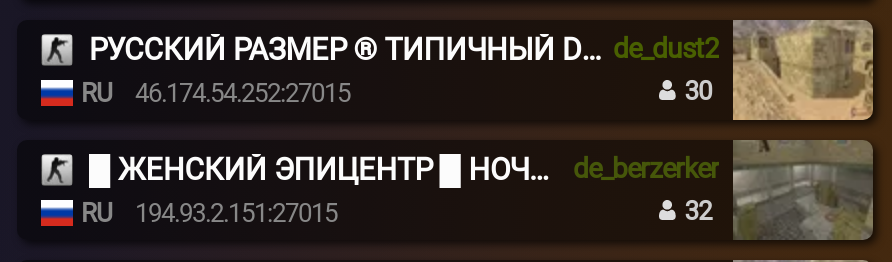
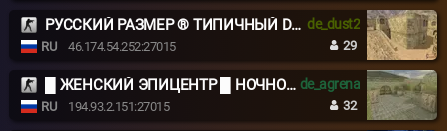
[679,76,711,106] 30 -> [340,38,356,53] 29
[573,142,873,238] [image] | de_berzerker -> [299,70,437,120] [image] | de_agrena

